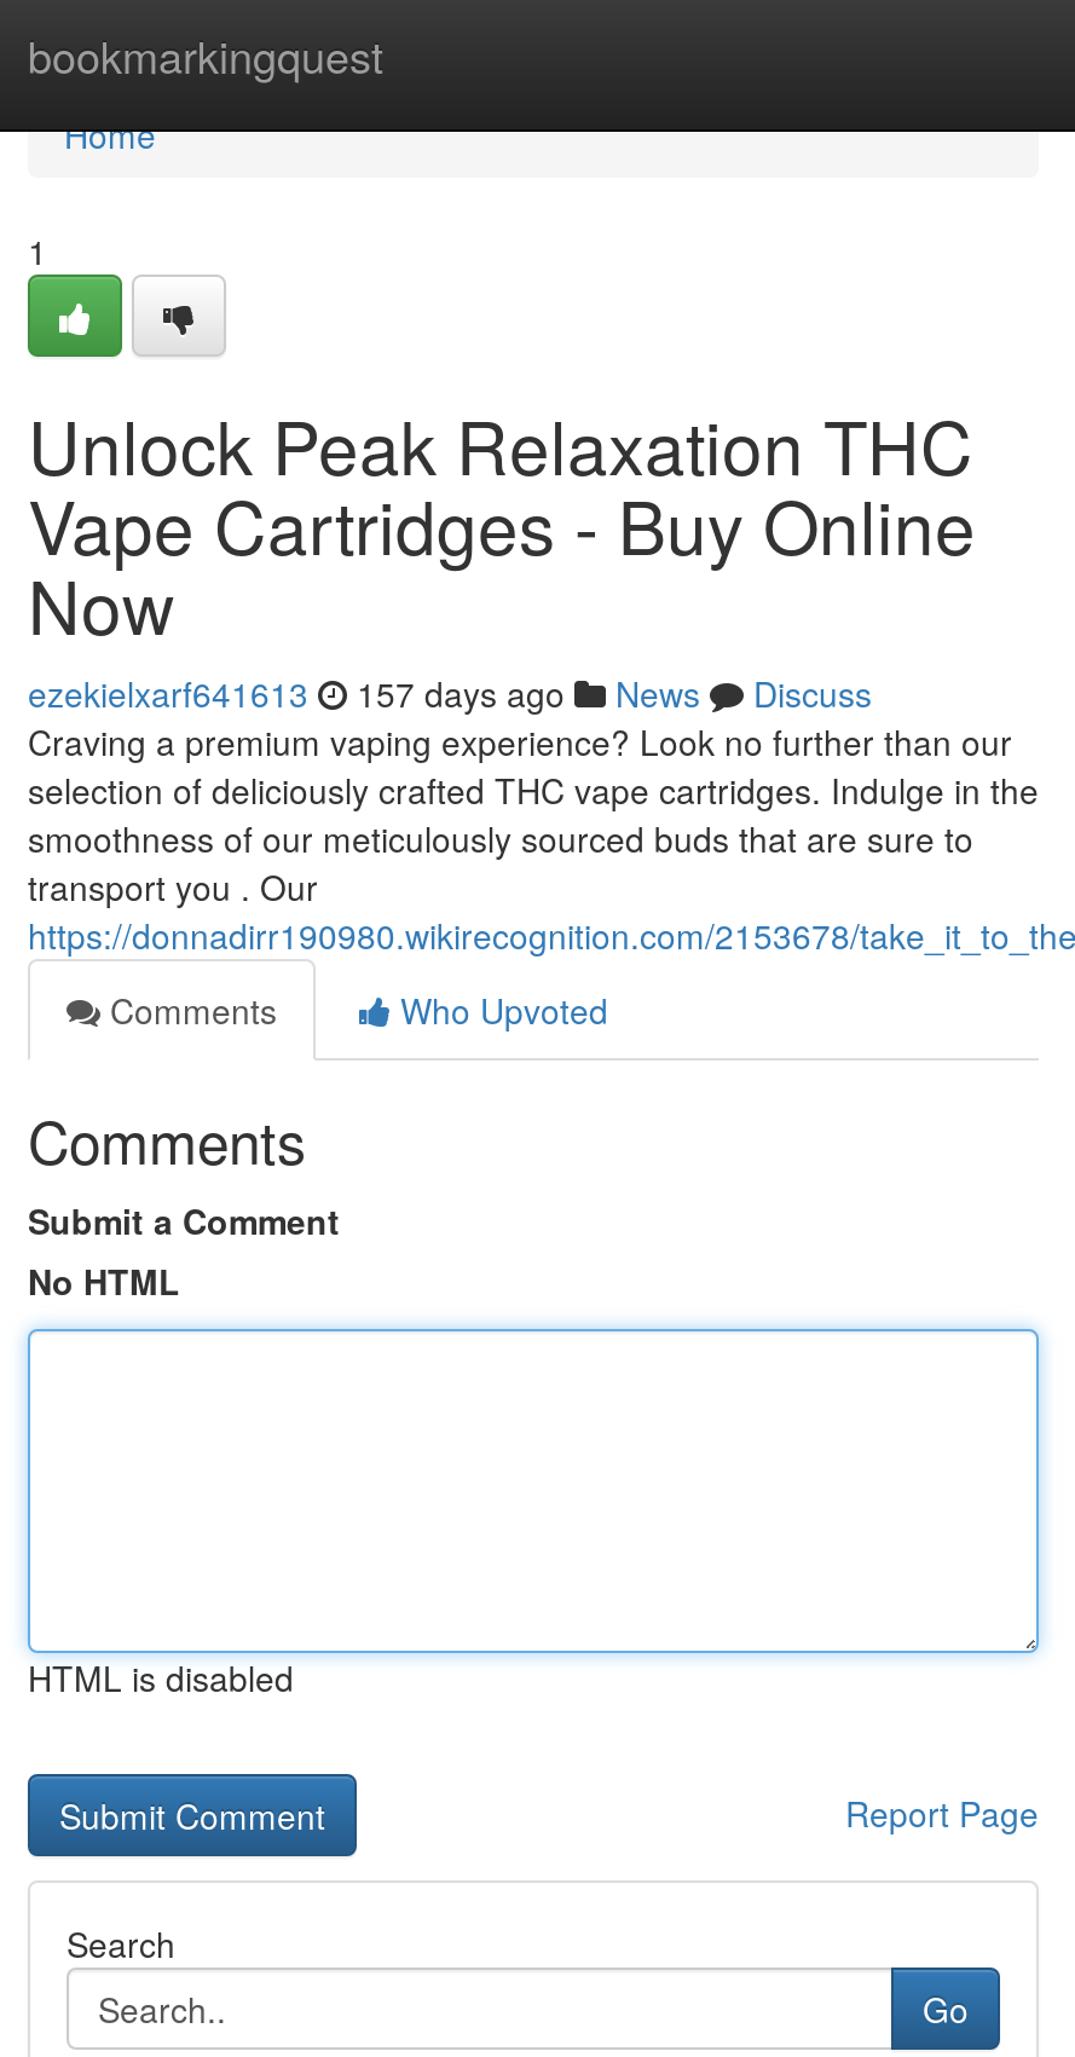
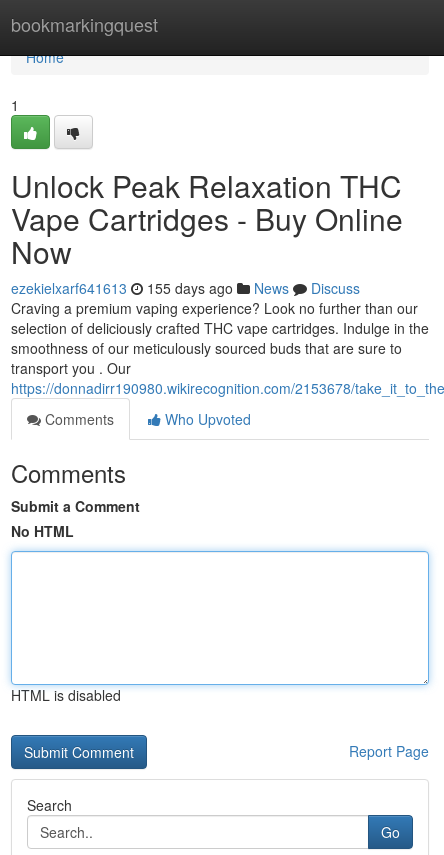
[28,669,872,717] ezekielxarf641613 157 days ago News Discuss -> [11,278,360,298] ezekielxarf641613 155 days ago News Discuss

